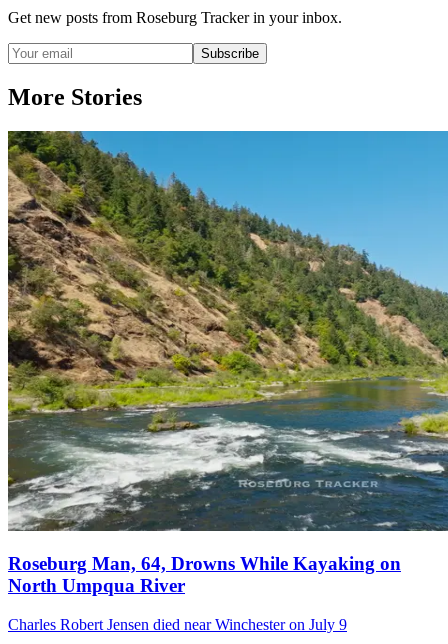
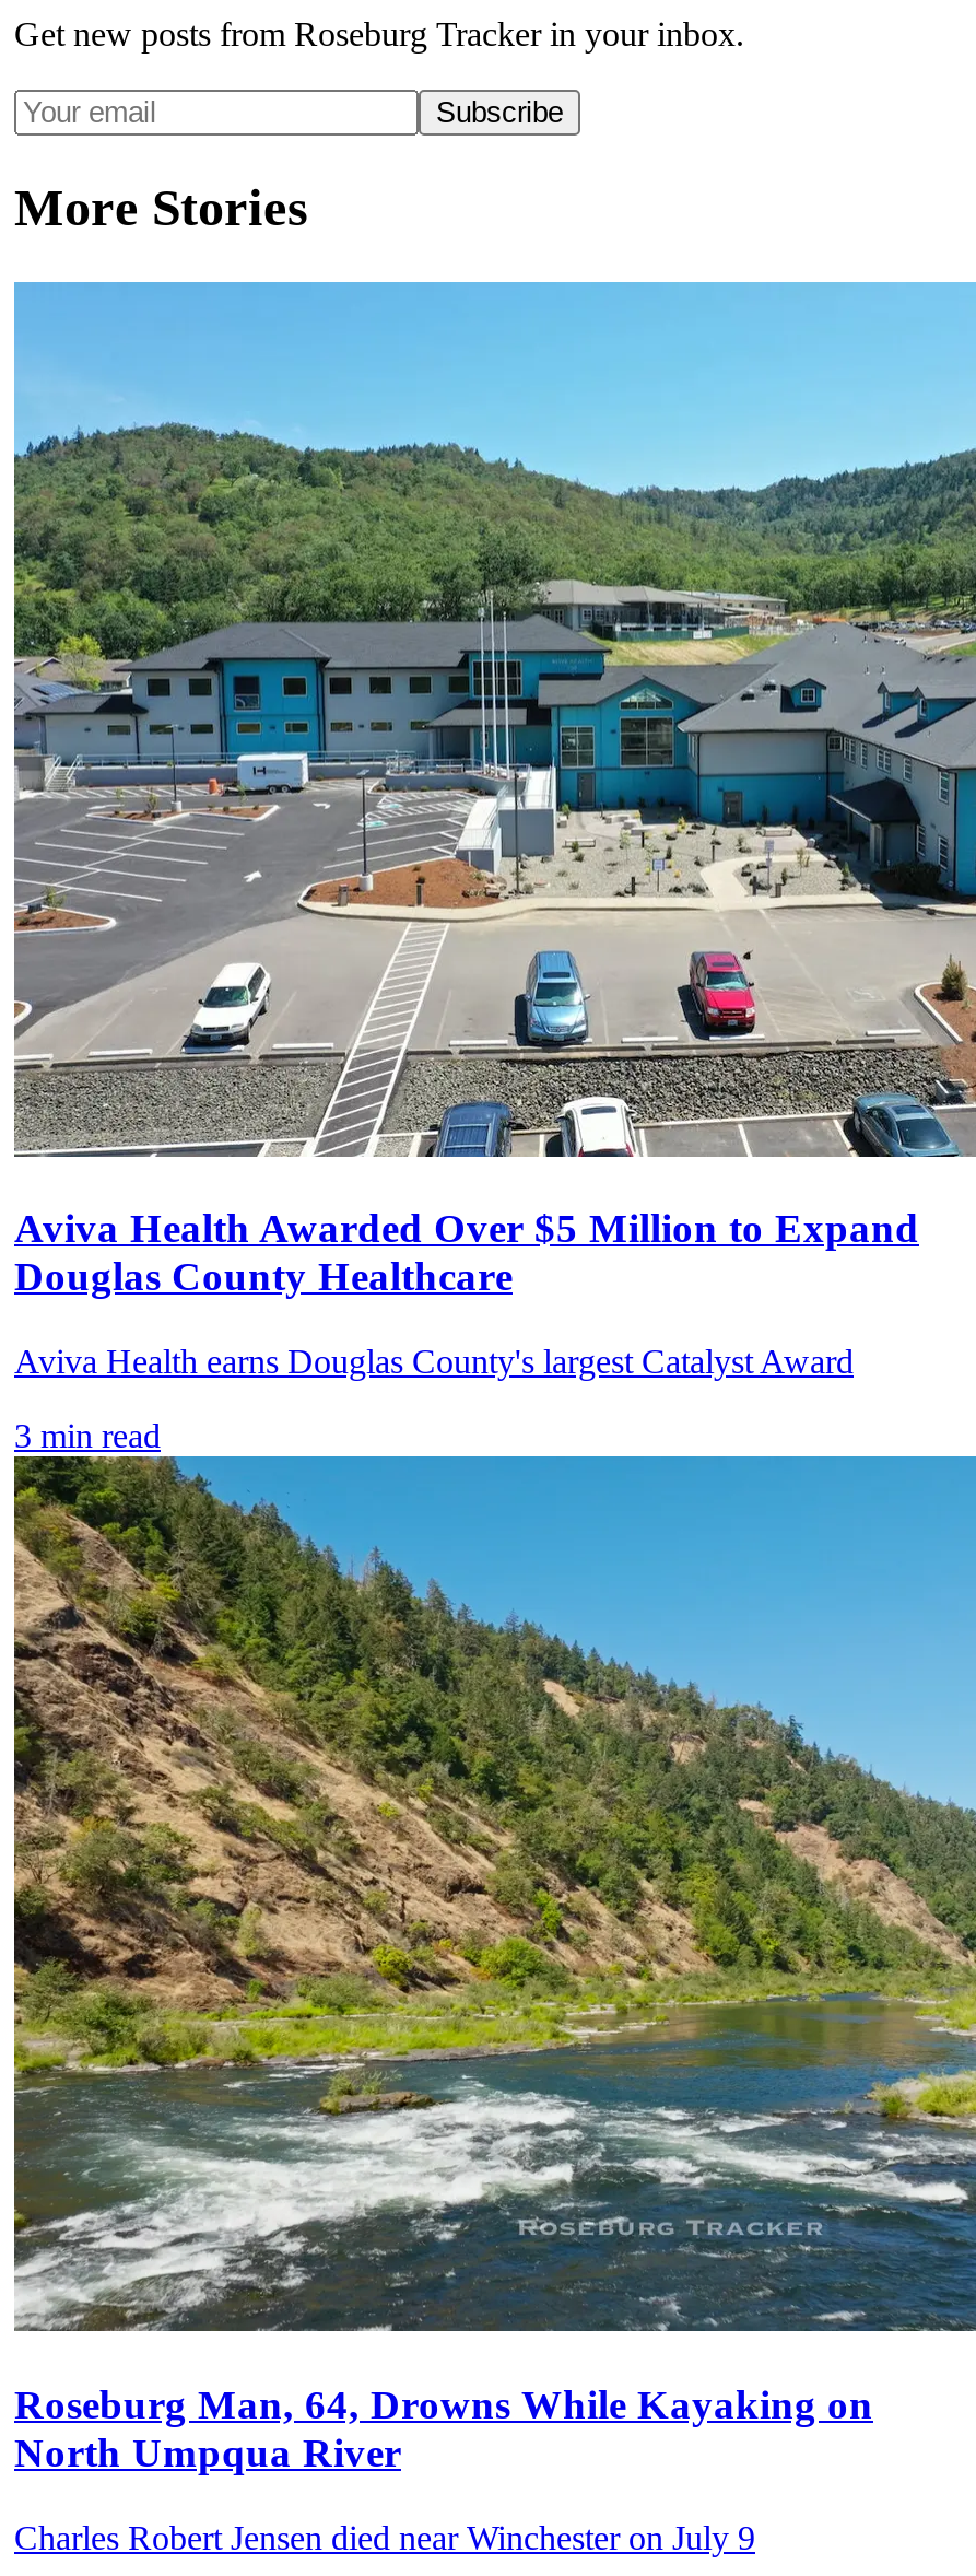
none -> [12,280,969,1454] [image] | Aviva Health Awarded Over $5 Million to Expand | Douglas County Healthcare | Aviva Health earns Douglas County's largest Catalyst Award | 3 min read

